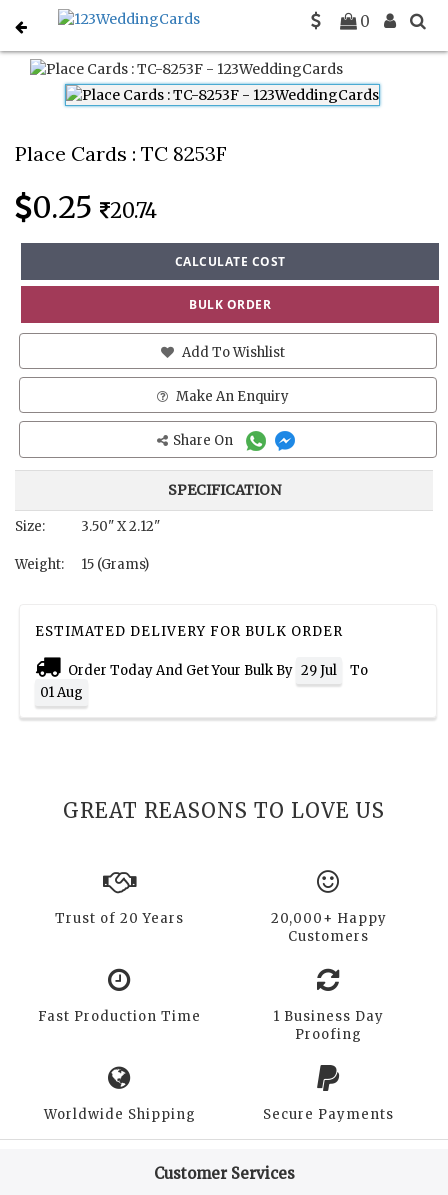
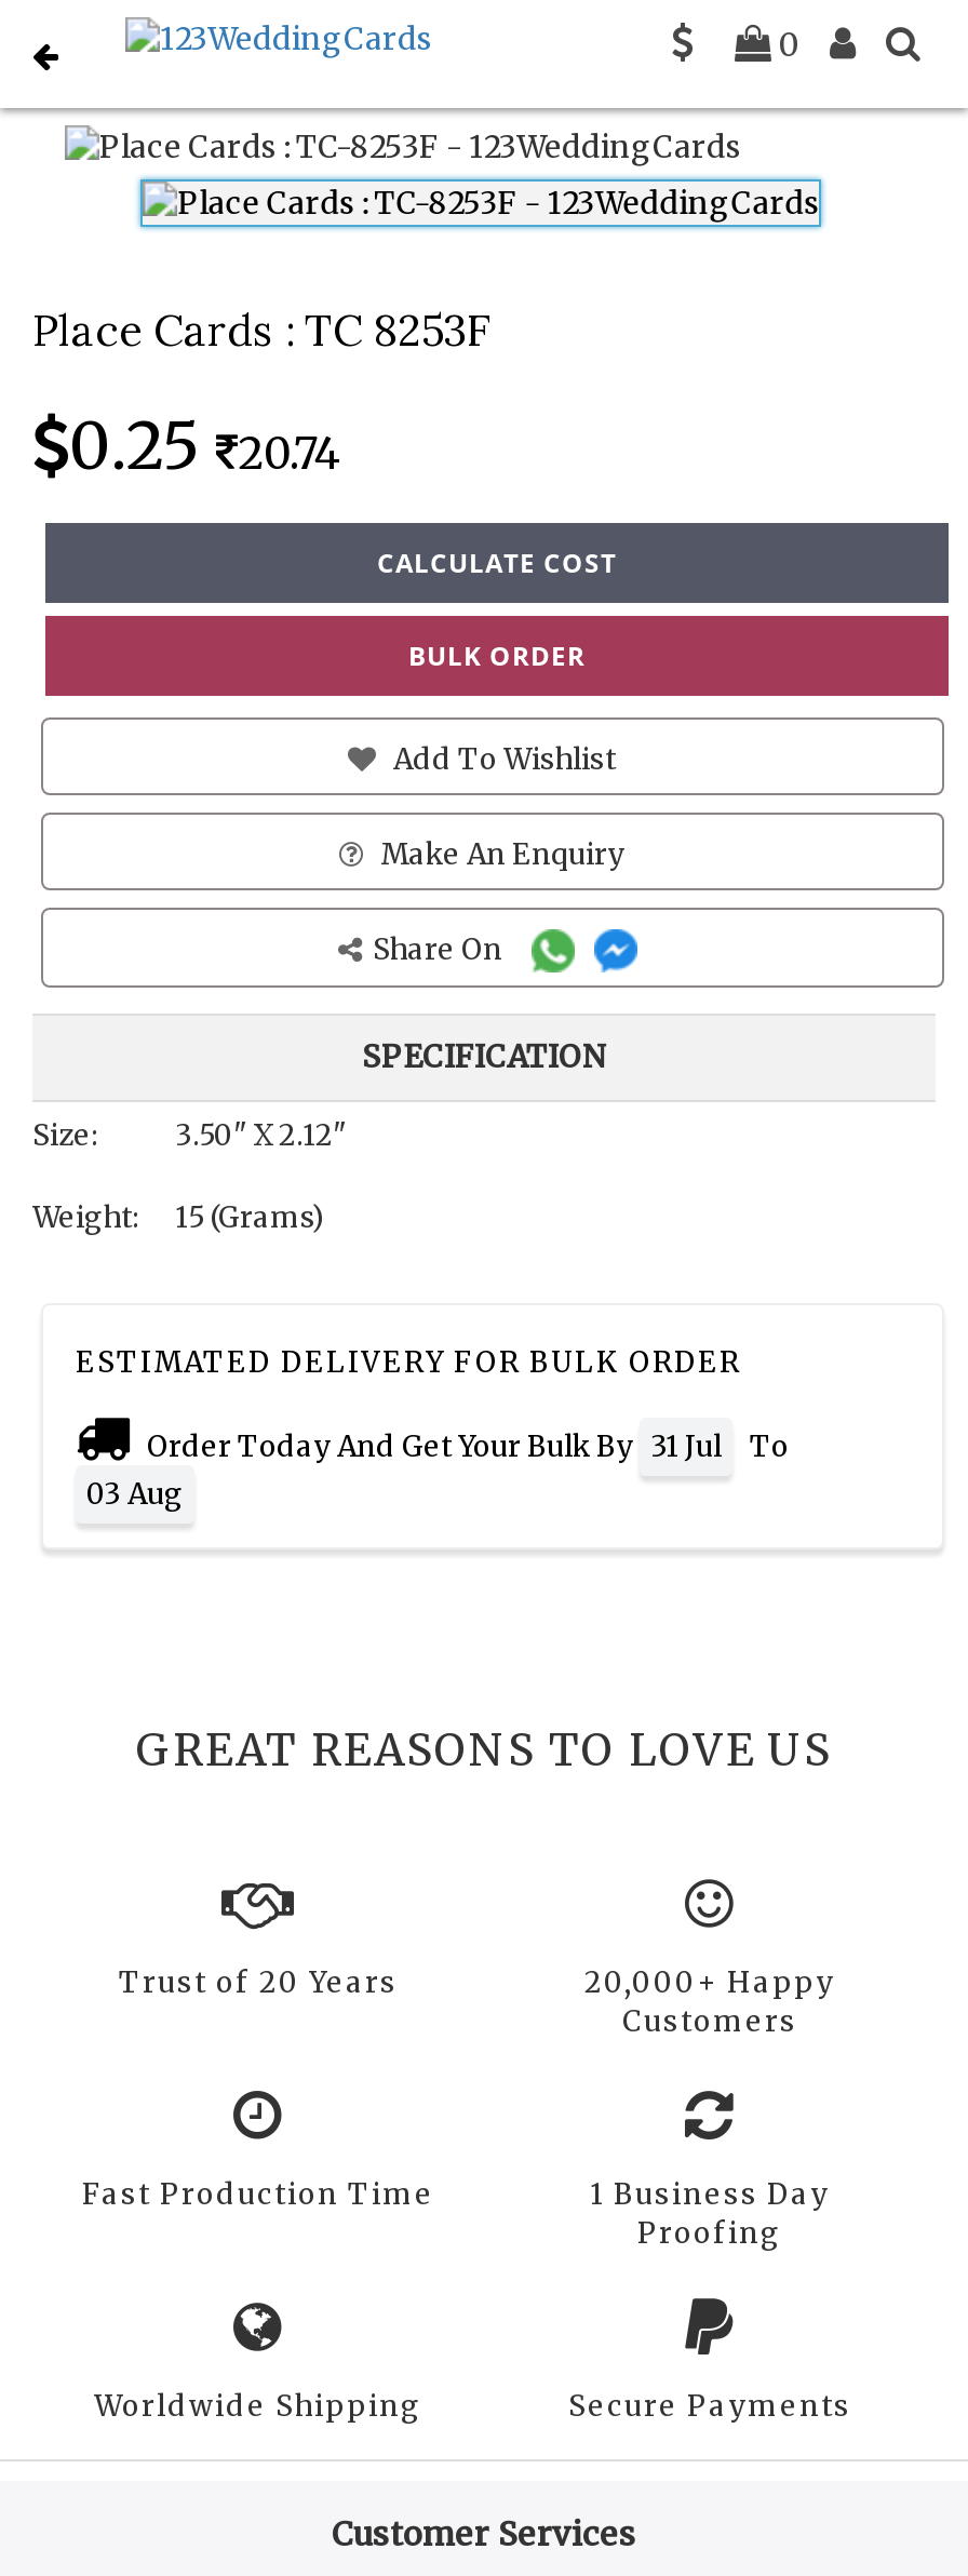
[65,662,368,679] Order Today And Get Your Bulk By 29 Jul To -> [140,1428,789,1465] Order Today And Get Your Bulk By 31 Jul To
[40,684,83,701] 01 Aug -> [86,1476,184,1513] 03 Aug

